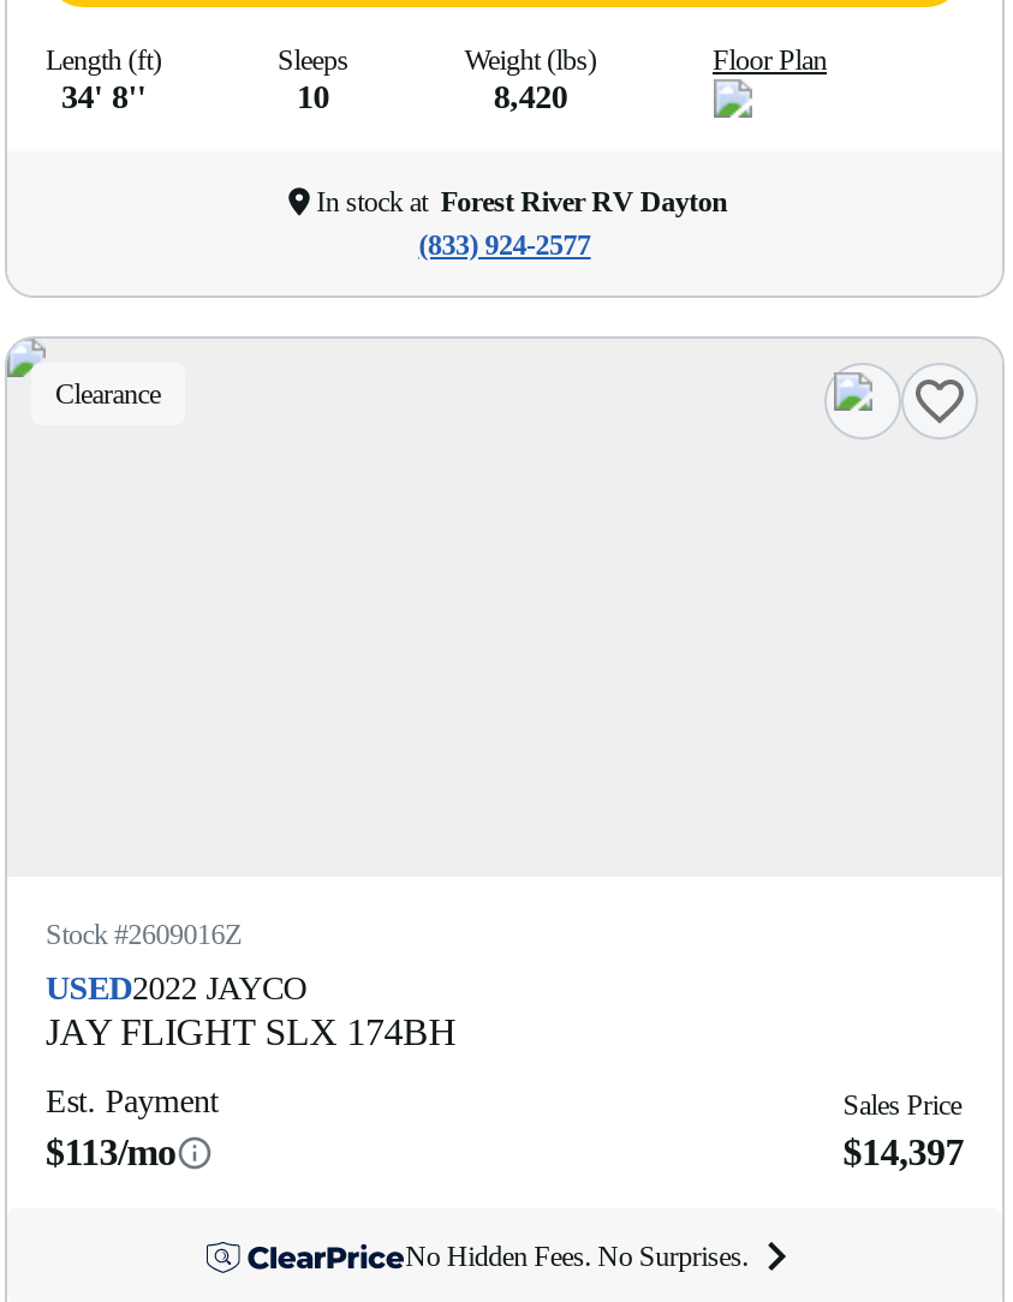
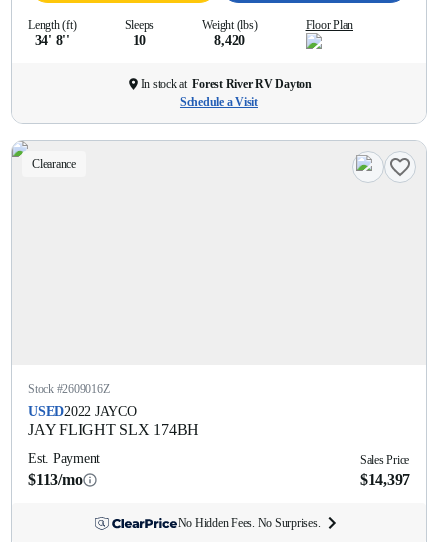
[419,228,590,262] (833) 924-2577 -> [180,95,258,109] Schedule a Visit

